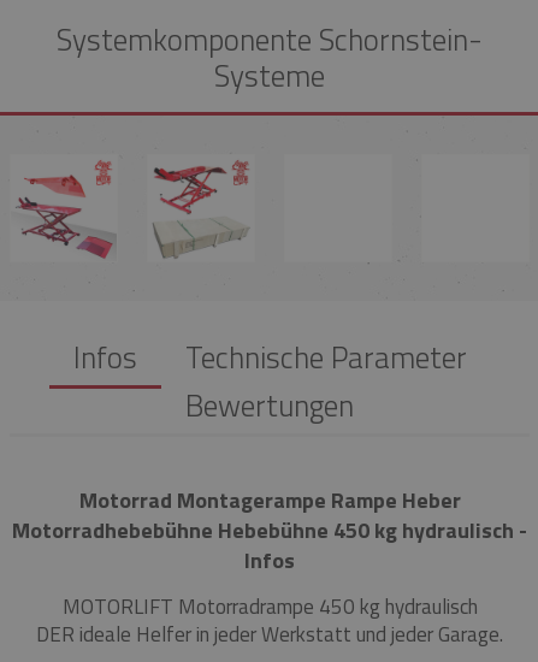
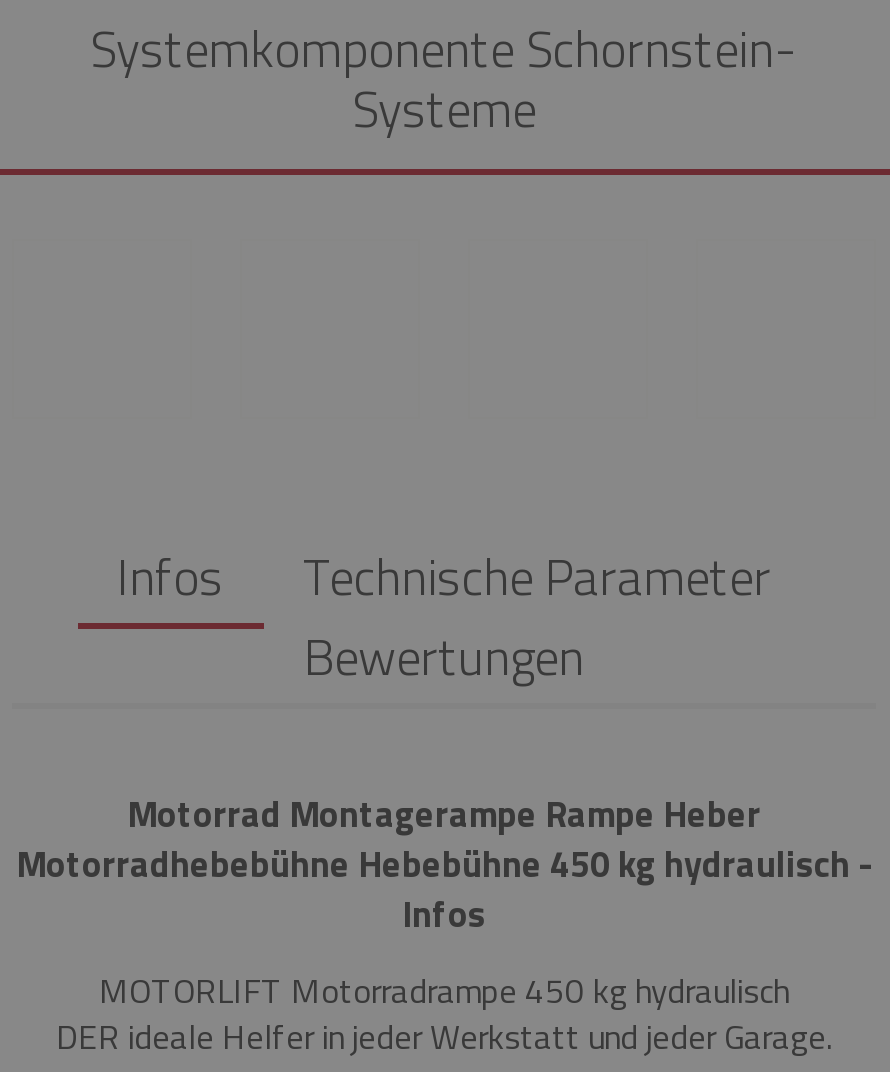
[16,159,117,260] [image] -> none
[152,159,250,260] [image] -> none

